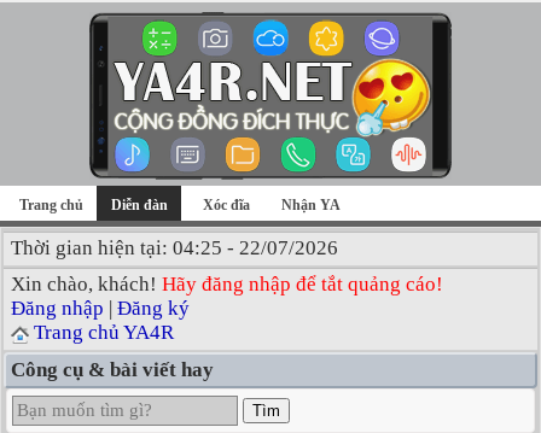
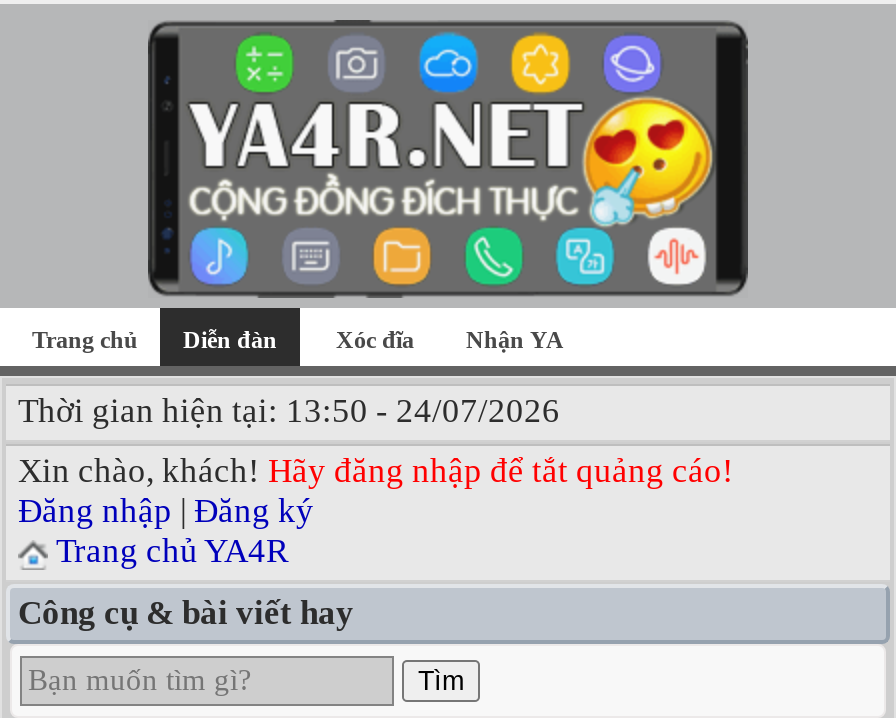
[11,236,338,259] Thời gian hiện tại: 04:25 - 22/07/2026 -> [18,392,560,430] Thời gian hiện tại: 13:50 - 24/07/2026

